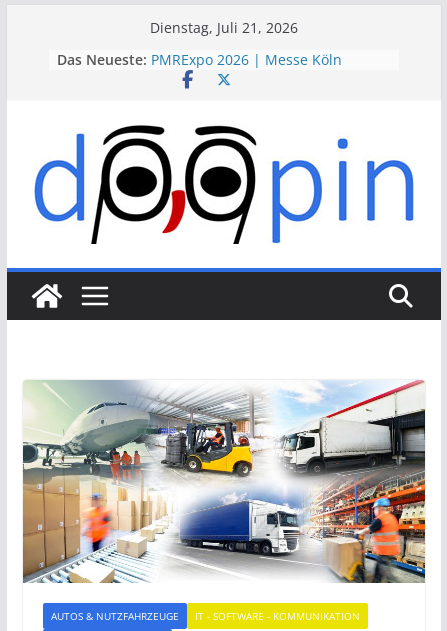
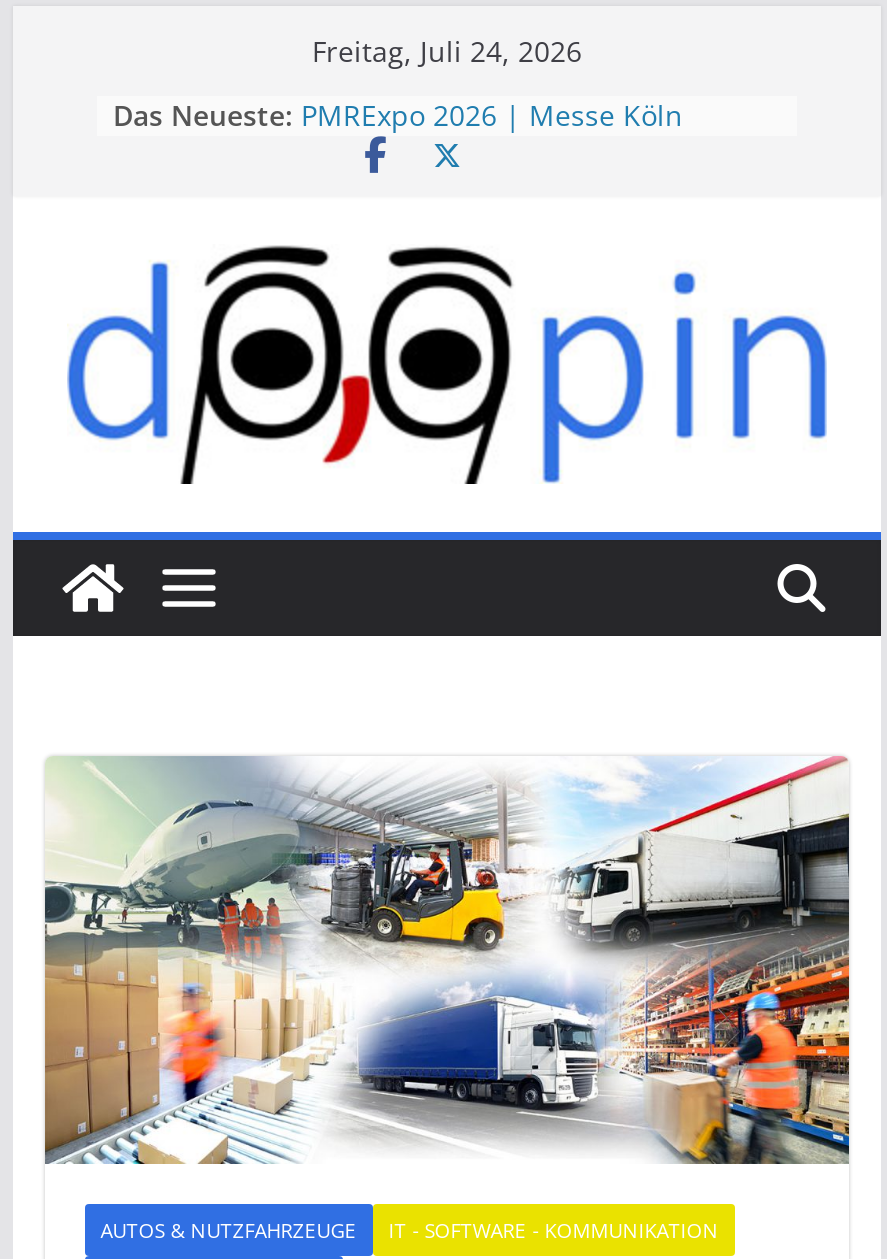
[150,18,298,37] Dienstag, Juli 21, 2026 -> [312,32,582,70] Freitag, Juli 24, 2026

